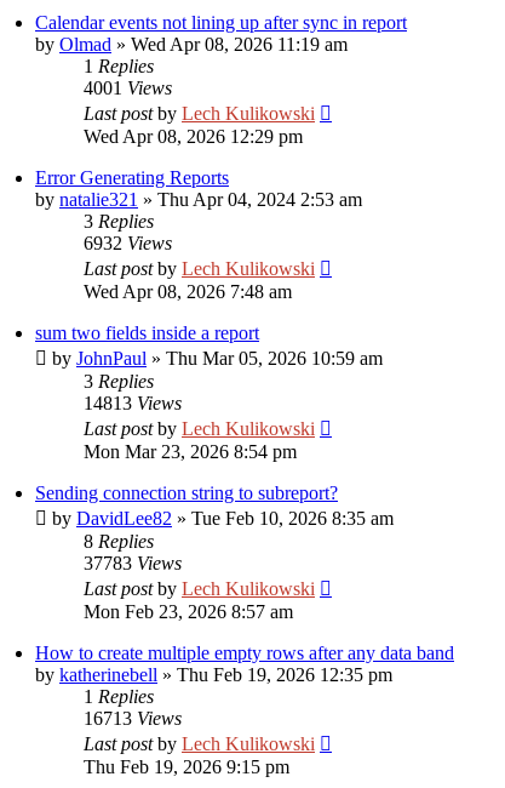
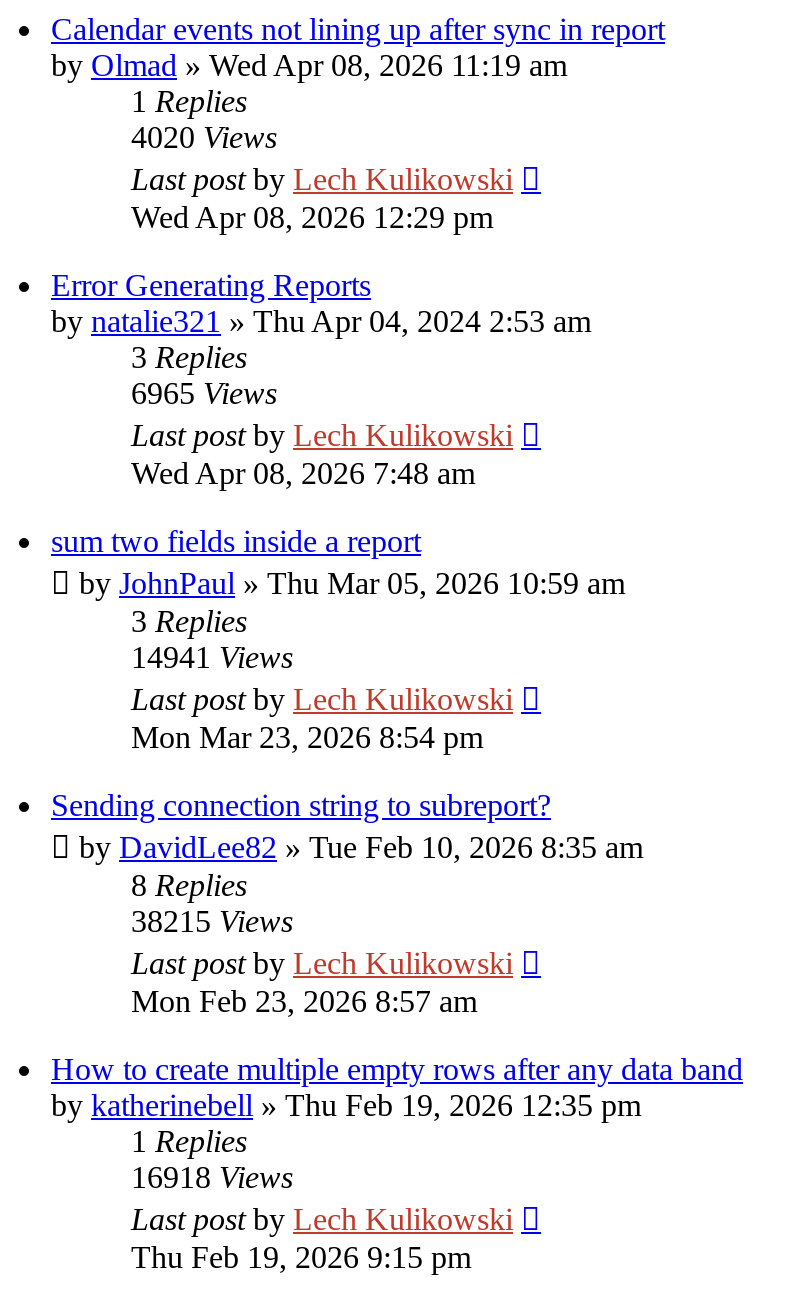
[84,78,172,98] 4001 Views -> [131,120,277,154] 4020 Views
[84,233,172,253] 6932 Views -> [131,376,277,410] 6965 Views
[84,393,182,413] 14813 Views -> [131,640,293,674] 14941 Views
[84,553,182,573] 37783 Views -> [131,904,293,938] 38215 Views
[84,708,182,729] 16713 Views -> [131,1160,293,1194] 16918 Views

